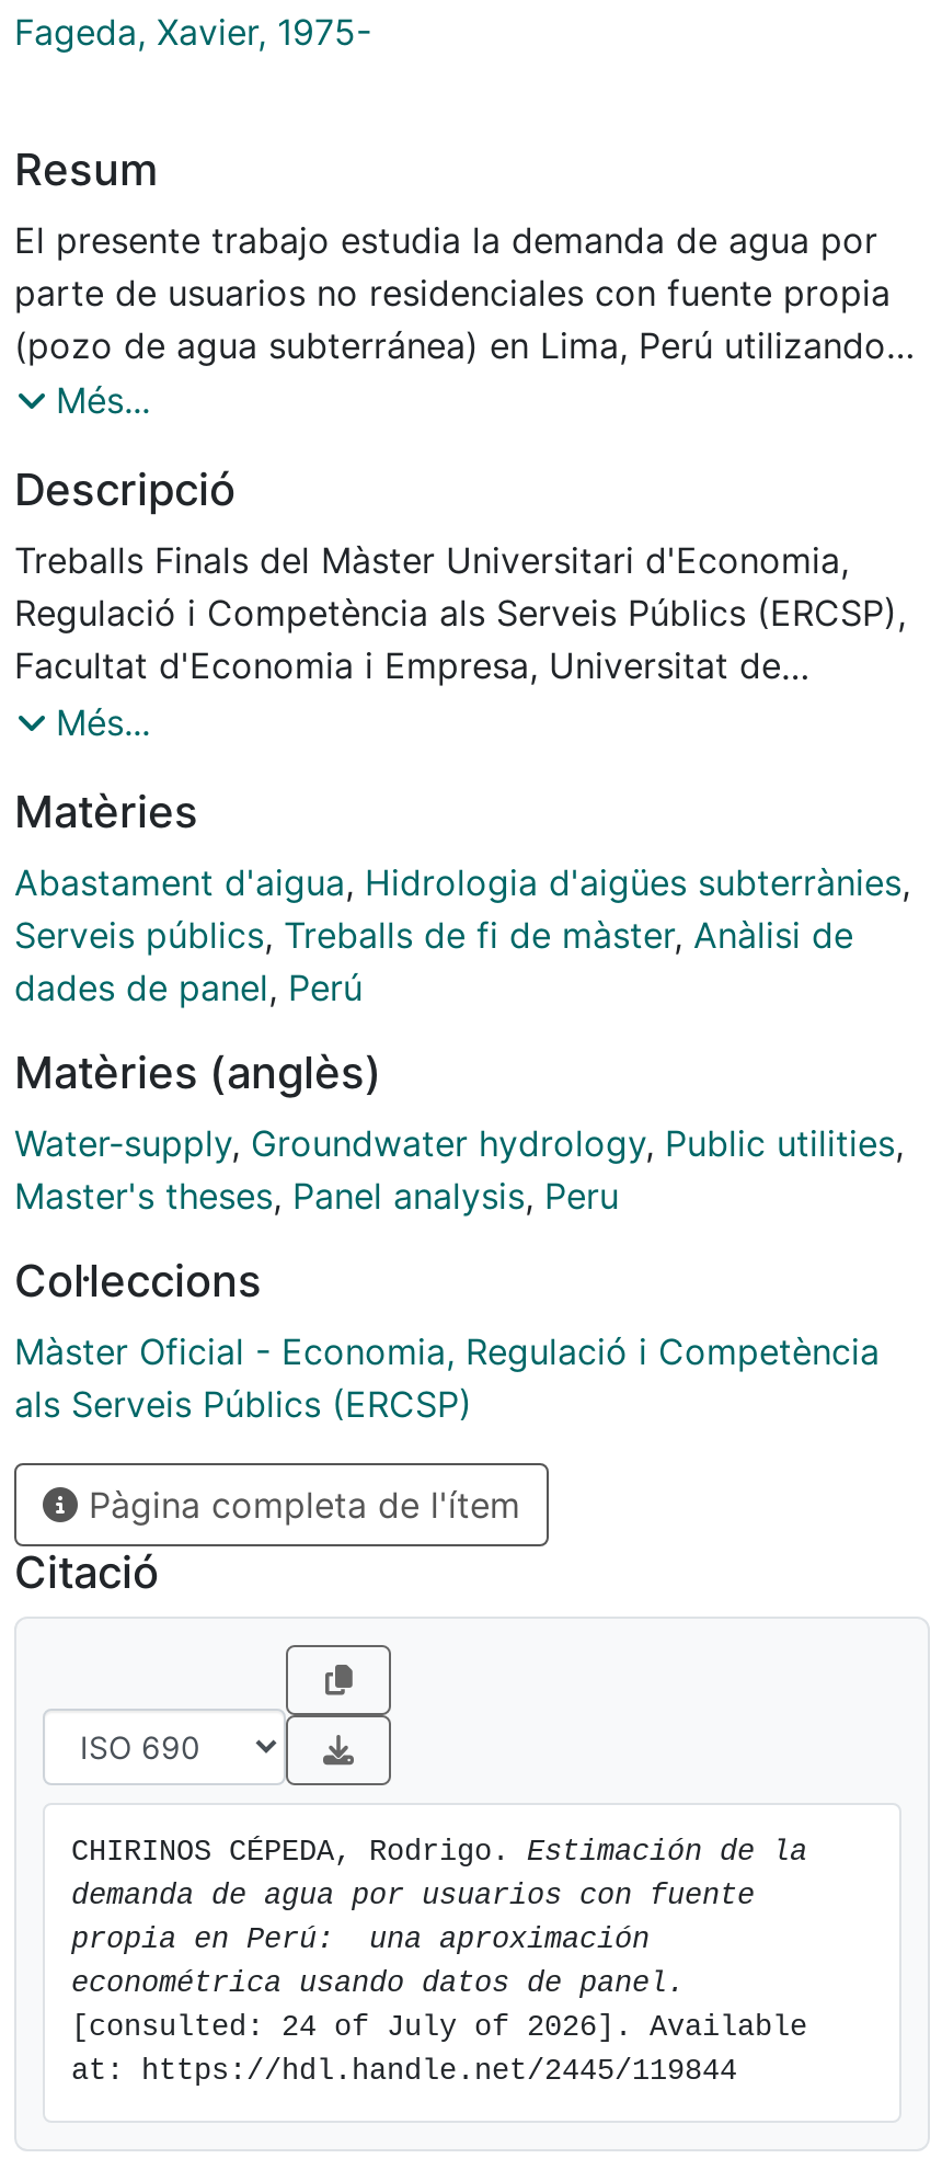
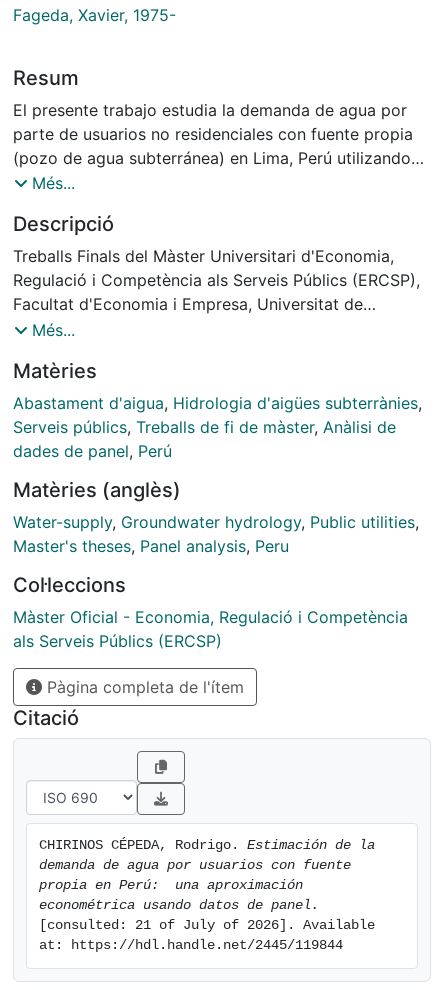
[71,2011,807,2044] [consulted: 24 of July of 2026]. Available -> [39,918,375,933] [consulted: 21 of July of 2026]. Available

